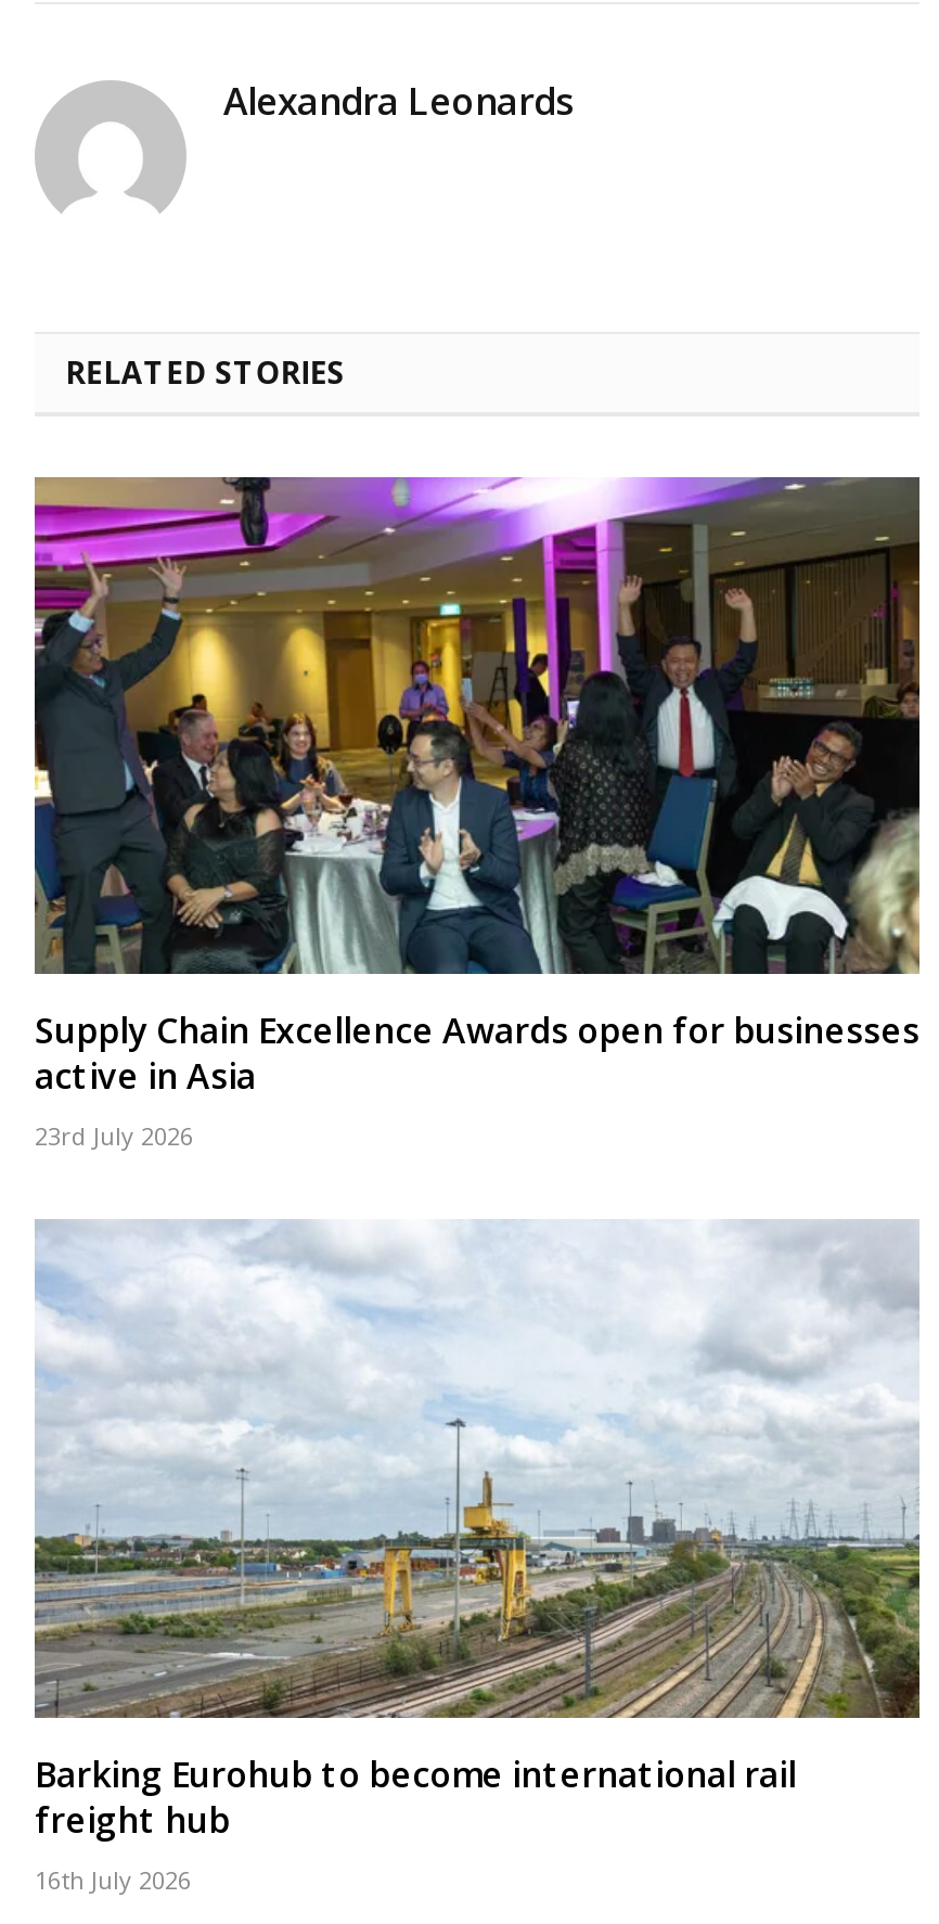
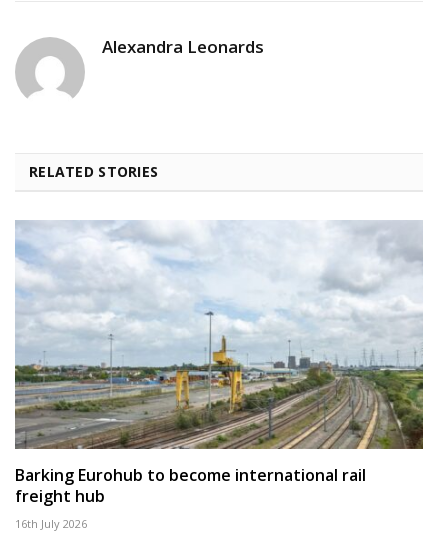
[33,475,922,1152] [image] | Supply Chain Excellence Awards open for businesses | active in Asia | 23rd July 2026 -> none

